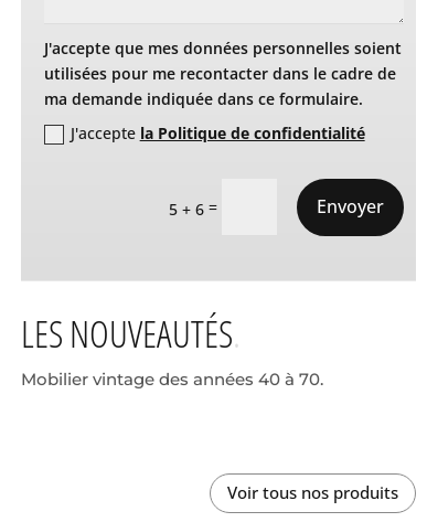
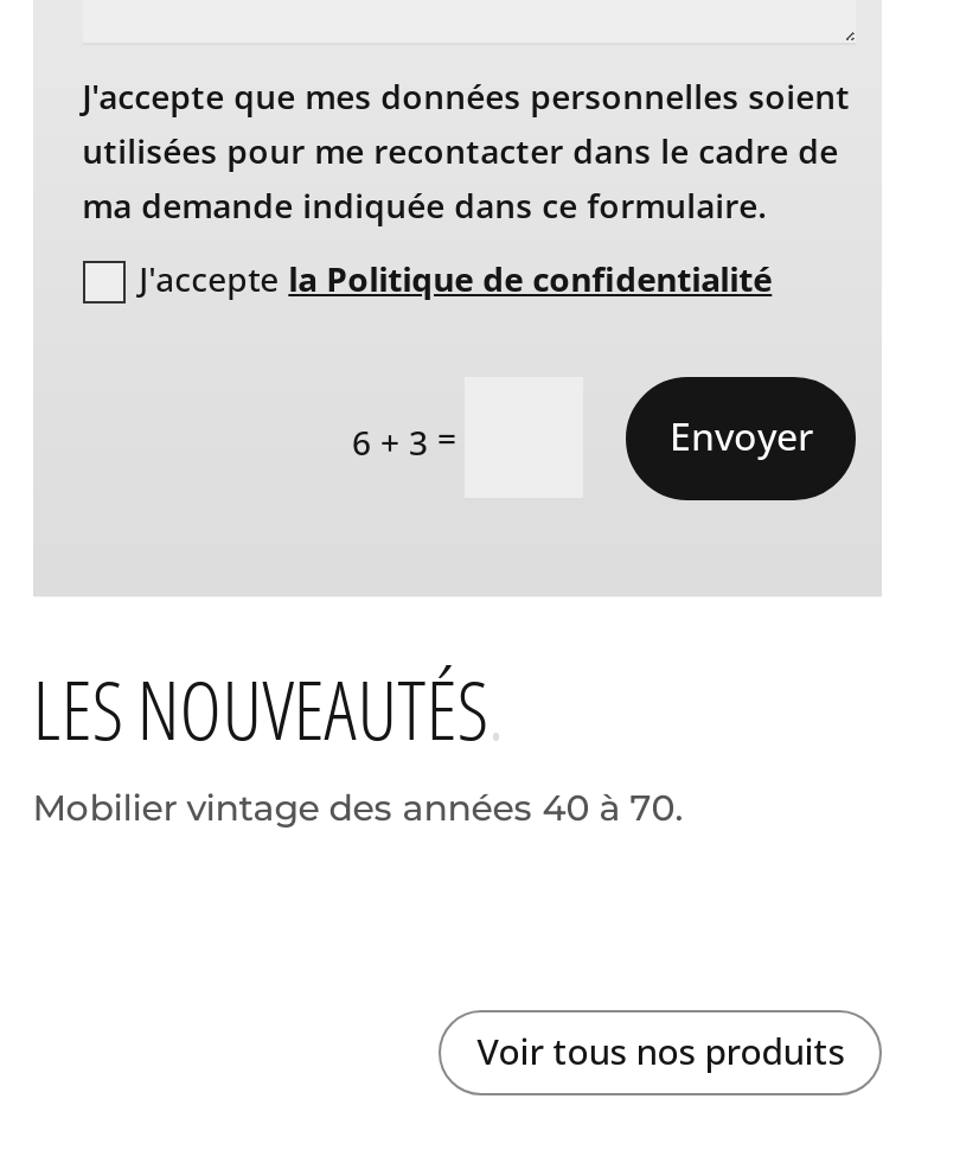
[169,196,222,219] 5 + 6 = -> [352,415,466,464] 6 + 3 =

